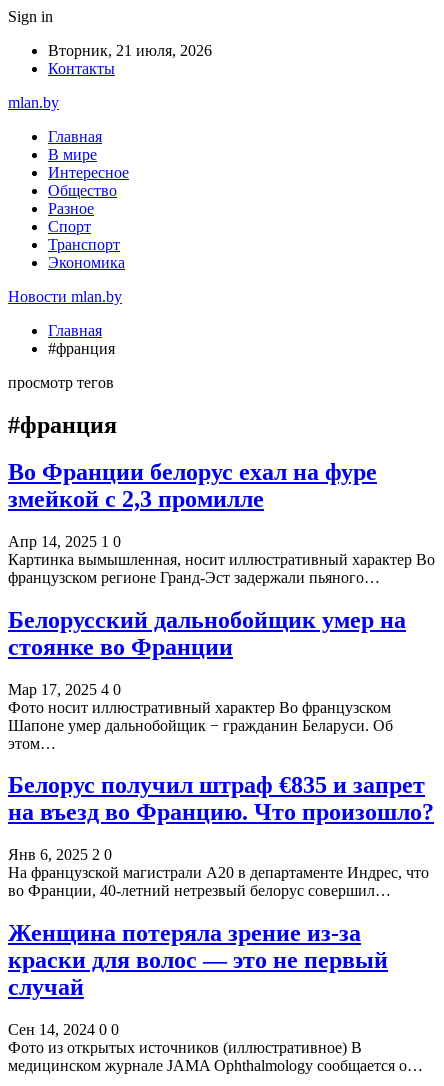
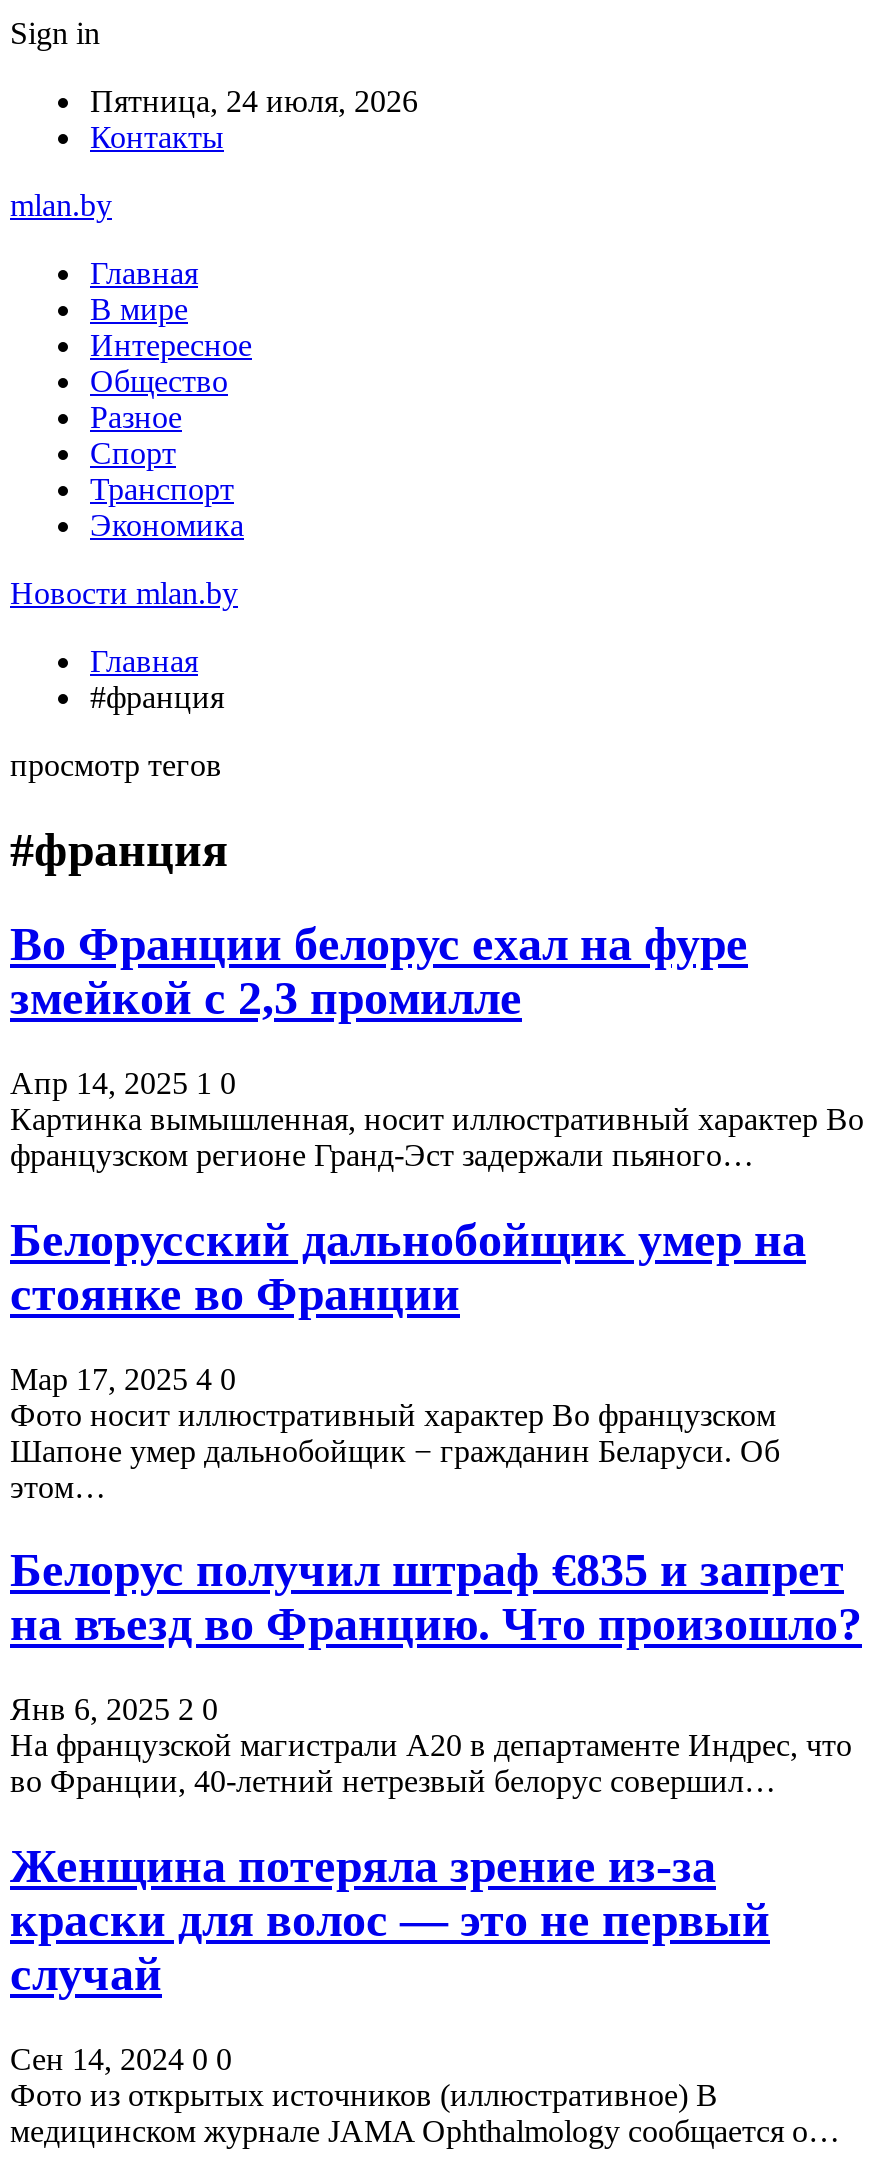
[48,42,212,59] Вторник, 21 июля, 2026 -> [90,84,418,118] Пятница, 24 июля, 2026

